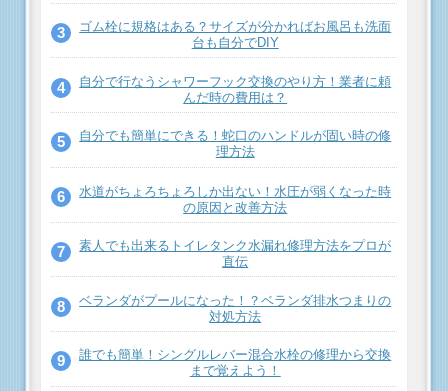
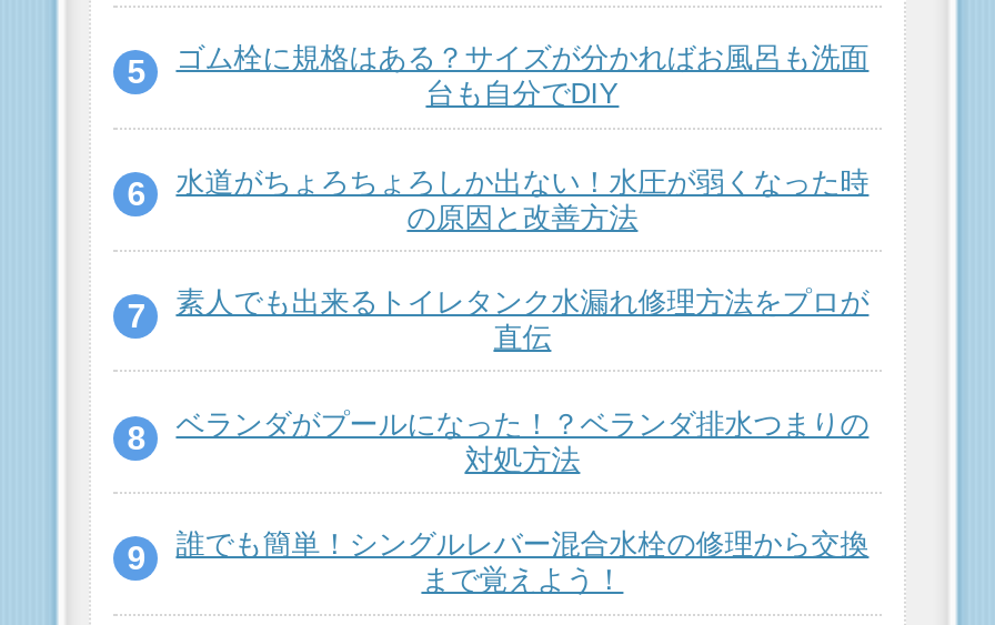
[79,74,391,159] 自分で行なうシャワーフック交換のやり方！業者に頼 | んだ時の費用は？ | 自分でも簡単にできる！蛇口のハンドルが固い時の修 | 理方法 -> none

